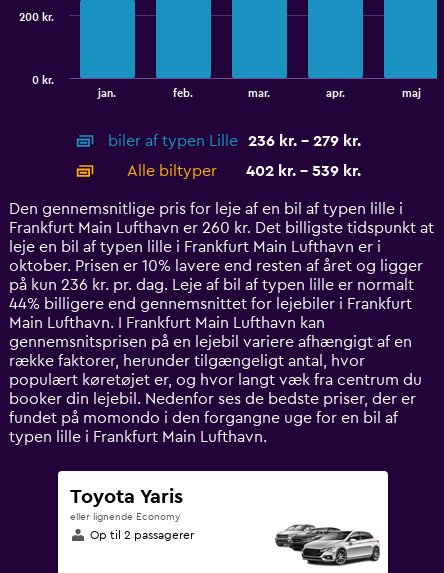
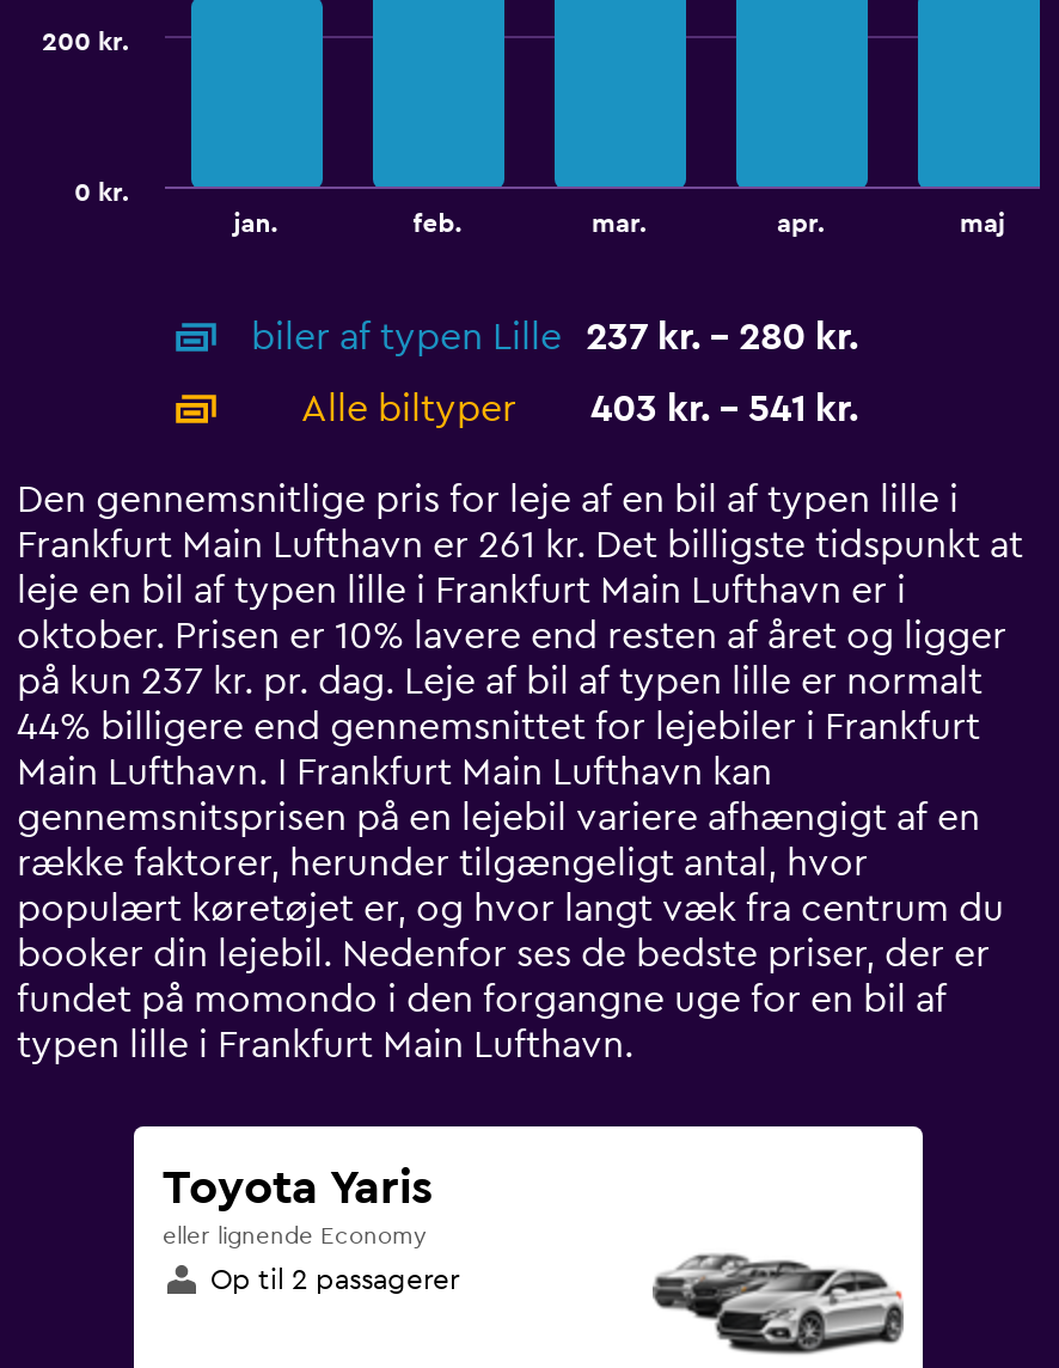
[247,133,360,149] 236 kr. - 279 kr. -> [586,318,858,356] 237 kr. - 280 kr.
[126,163,360,179] Alle biltyper 402 kr. - 539 kr. -> [301,390,858,428] Alle biltyper 403 kr. - 541 kr.
[9,220,434,236] Frankfurt Main Lufthavn er 260 kr. Det billigste tidspunkt at -> [17,526,1023,564] Frankfurt Main Lufthavn er 261 kr. Det billigste tidspunkt at
[9,277,414,293] på kun 236 kr. pr. dag. Leje af bil af typen lille er normalt -> [17,662,983,701] på kun 237 kr. pr. dag. Leje af bil af typen lille er normalt

